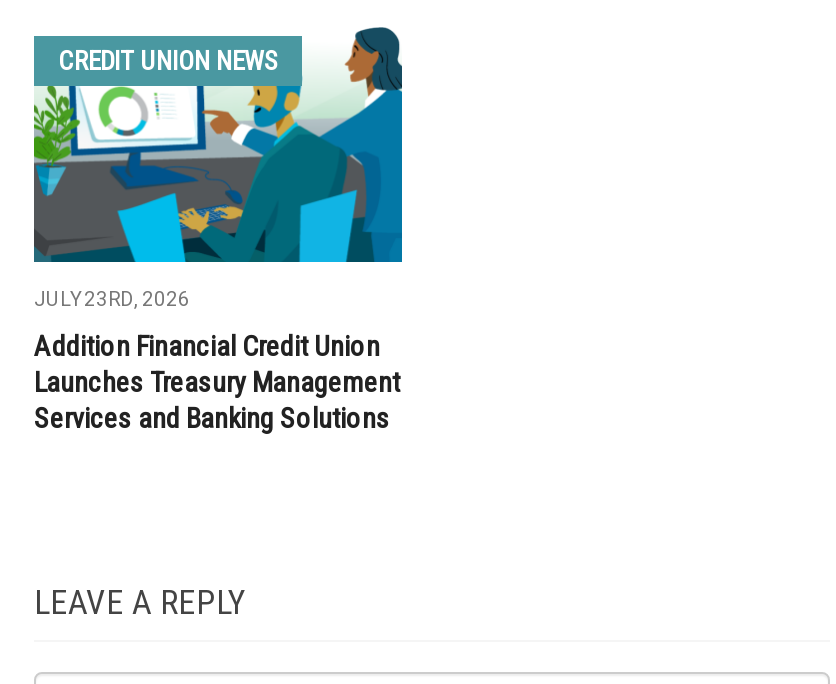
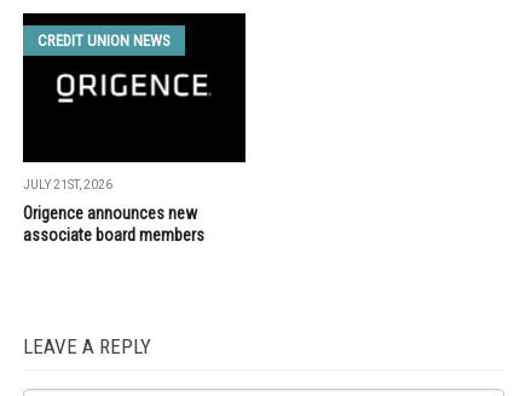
[32,16,404,311] [image] | JULY 23RD, 2026 -> [22,12,247,192] [image] | JULY 21ST, 2026
[34,331,400,435] Addition Financial Credit Union | Launches Treasury Management | Services and Banking Solutions -> [23,204,204,245] Origence announces new | associate board members

